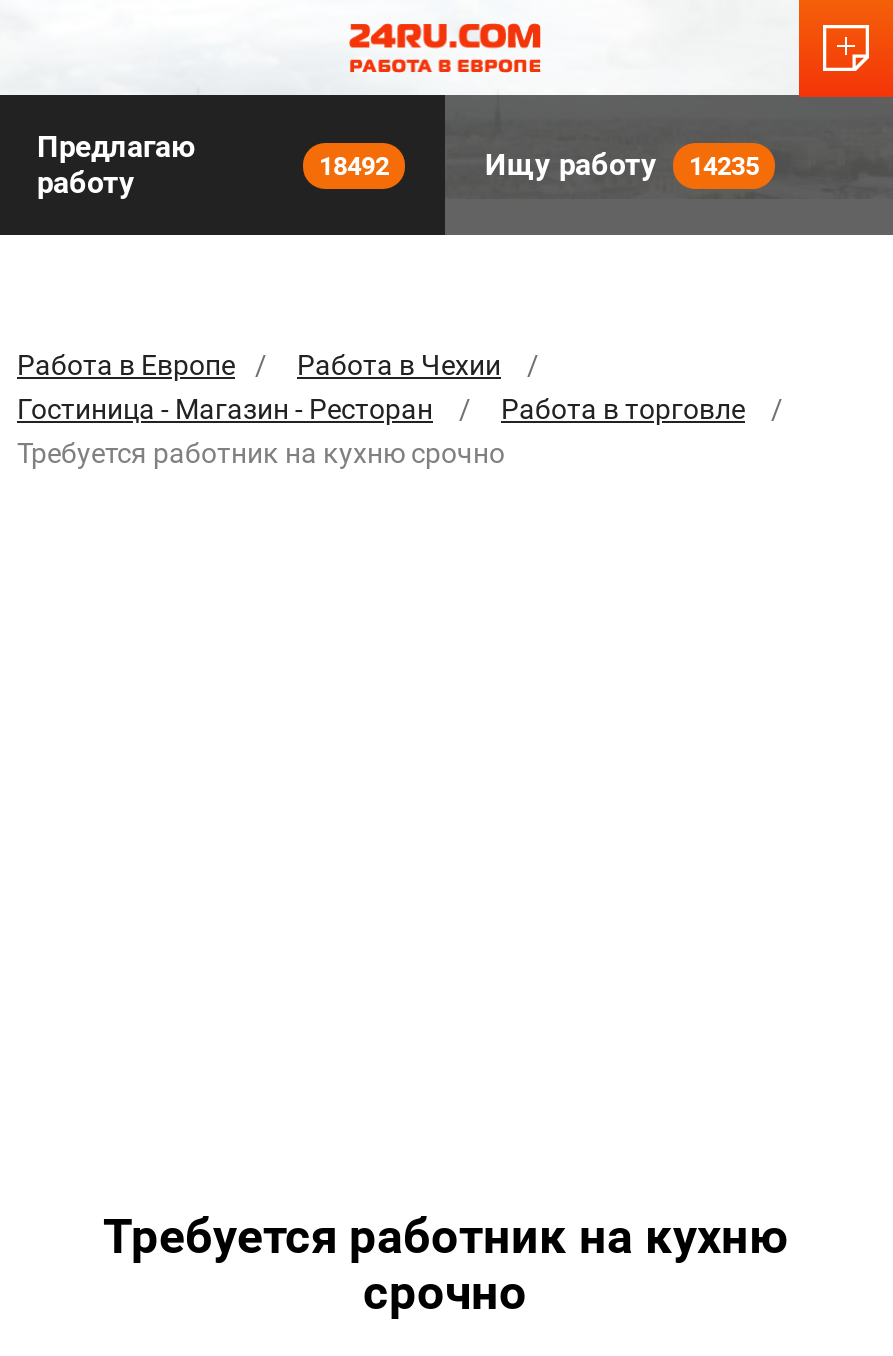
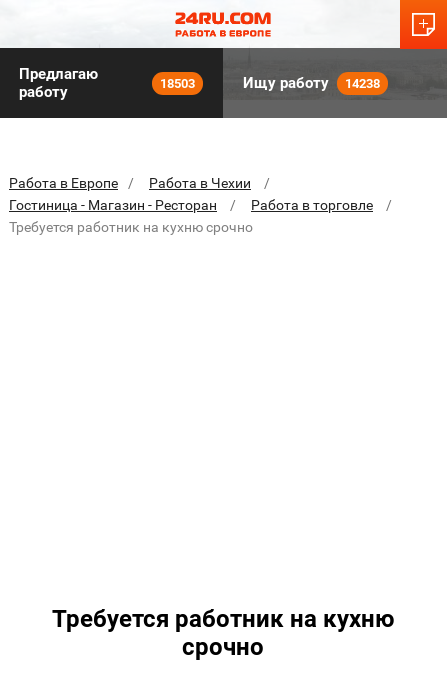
[319,150,389,180] 18492 -> [160,75,195,90] 18503
[485,147,759,183] Ищу работу 14235 -> [243,74,380,92] Ищу работу 14238

